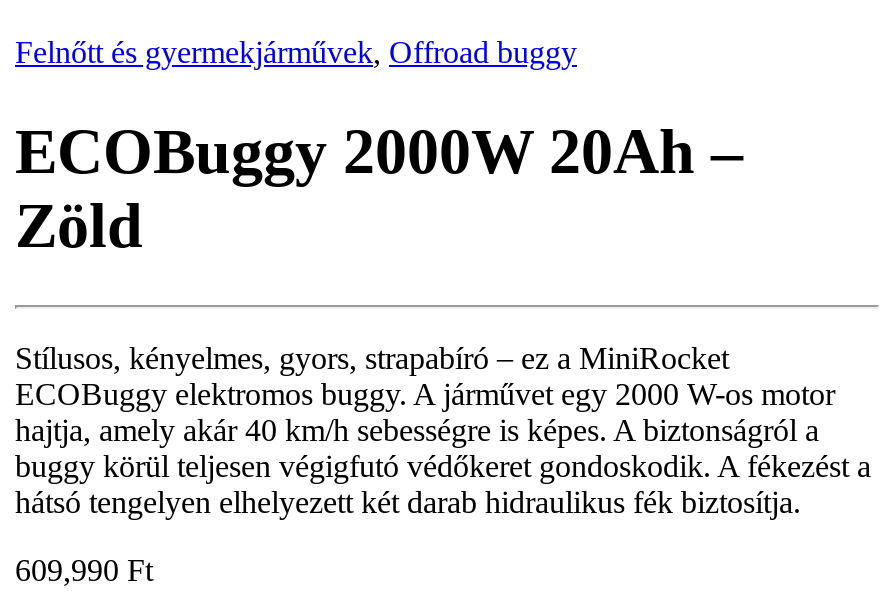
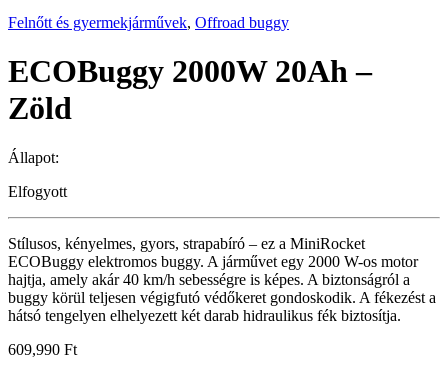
none -> [8,149,67,200] Állapot: | Elfogyott

